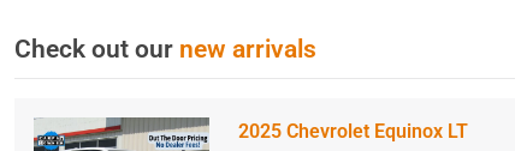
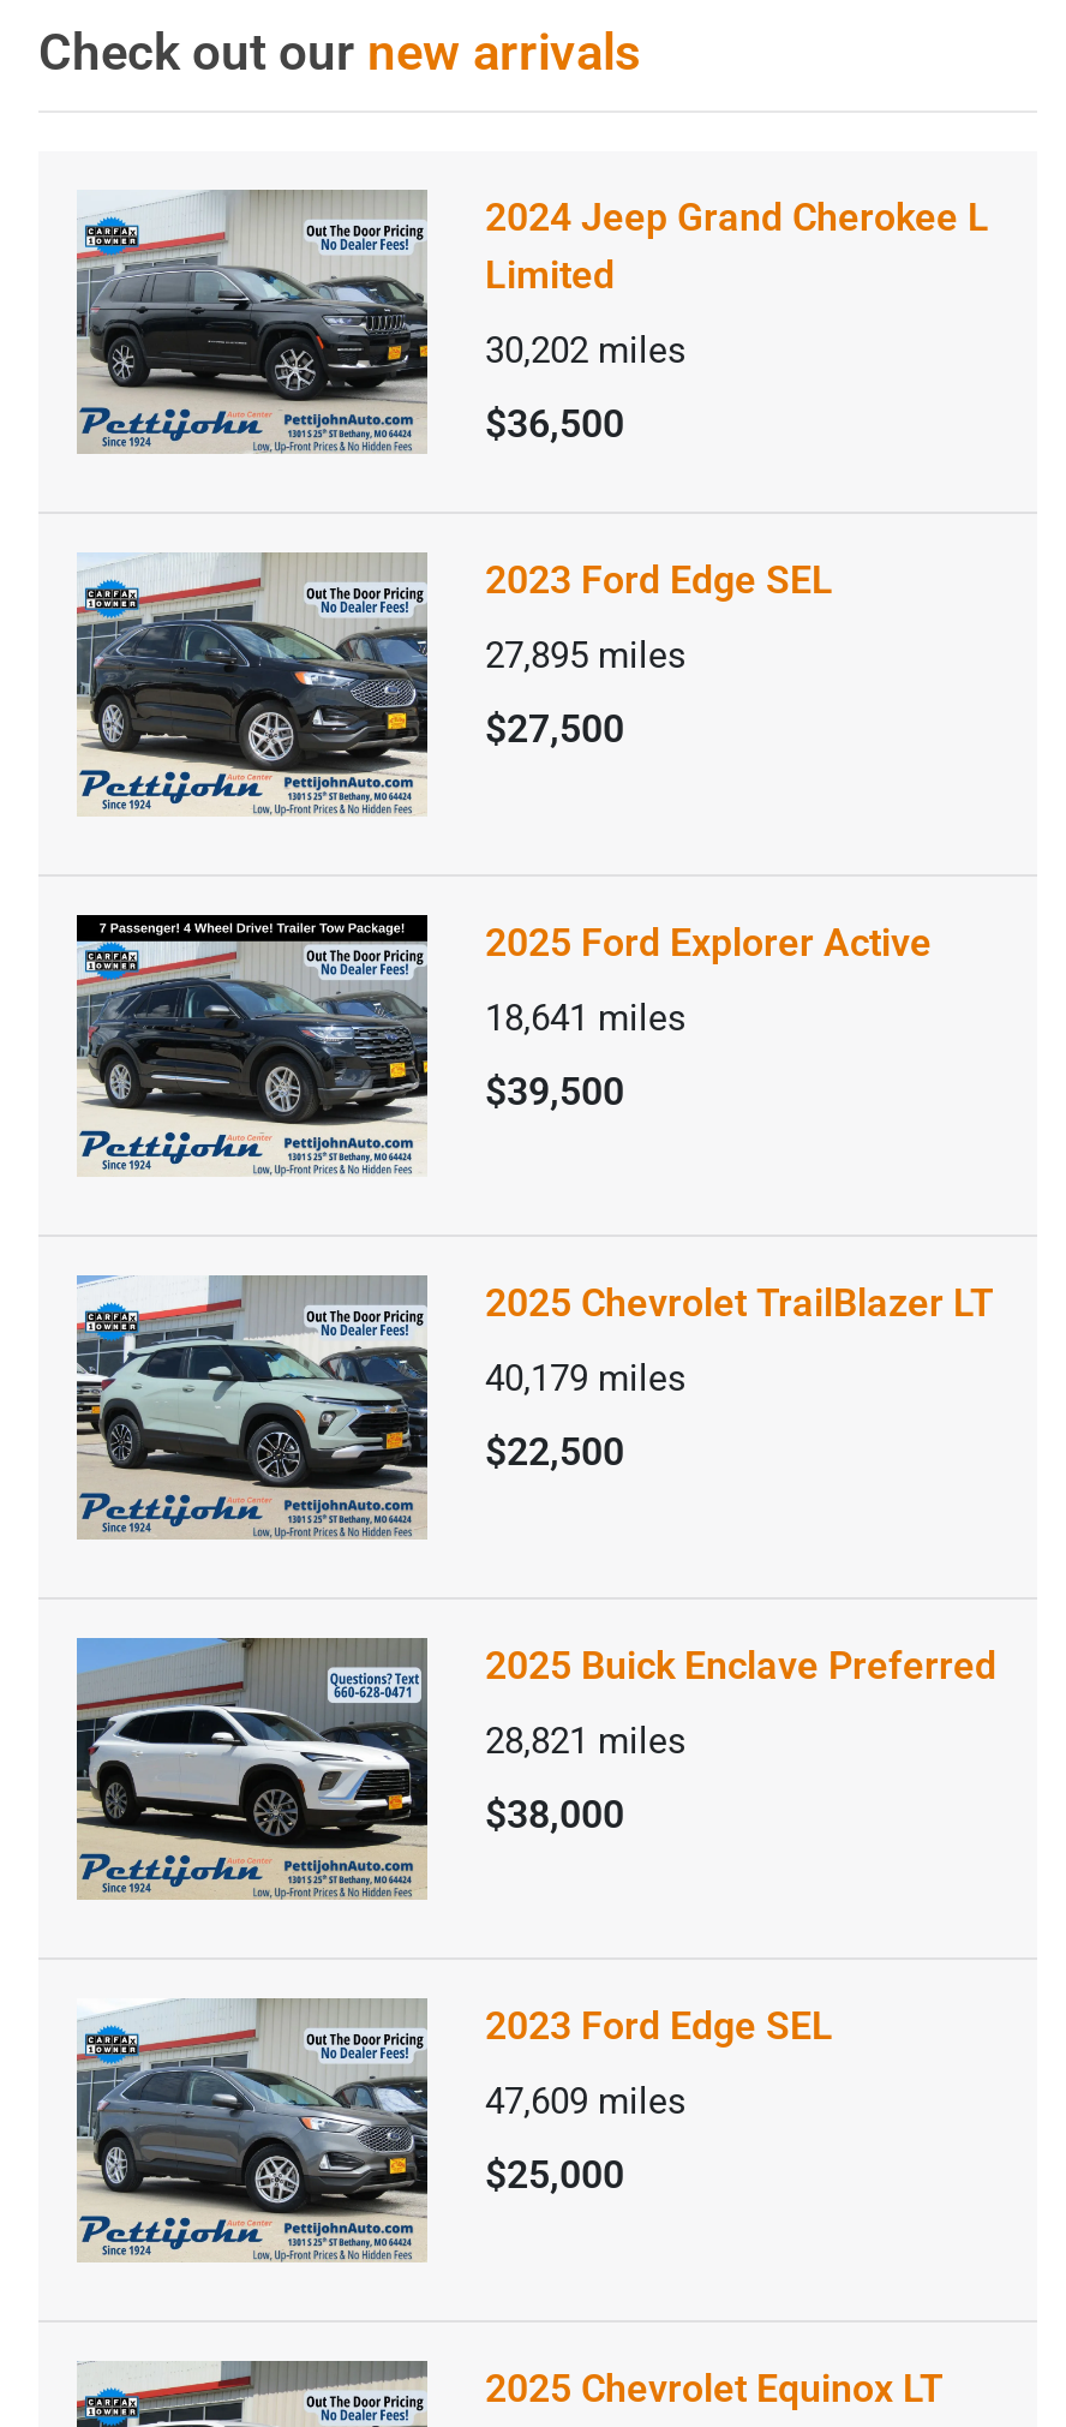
none -> [74,1273,994,1542] [image] | 2025 Chevrolet TrailBlazer LT | 40,179 miles | $22,500
none -> [74,1636,996,1902] [image] | 2025 Buick Enclave Preferred | 28,821 miles | $38,000
none -> [74,1996,833,2265] [image] | 2023 Ford Edge SEL | 47,609 miles | $25,000
none -> [74,550,427,817] [image]
none -> [77,192,989,752] [image] | 2024 Jeep Grand Cherokee L | Limited | 30,202 miles | $36,500 | 2023 Ford Edge SEL | 27,895 miles | $27,500
none -> [77,913,932,1177] [image] | 2025 Ford Explorer Active | 18,641 miles | $39,500

